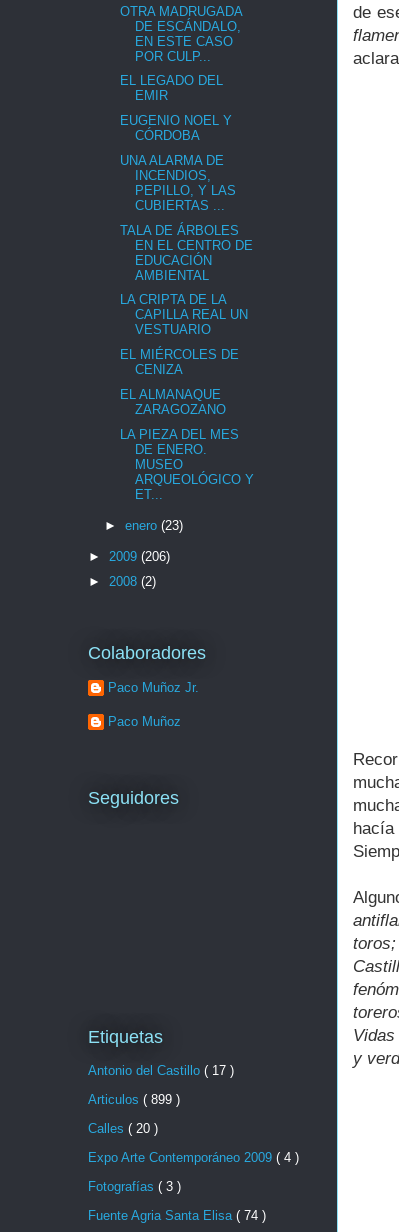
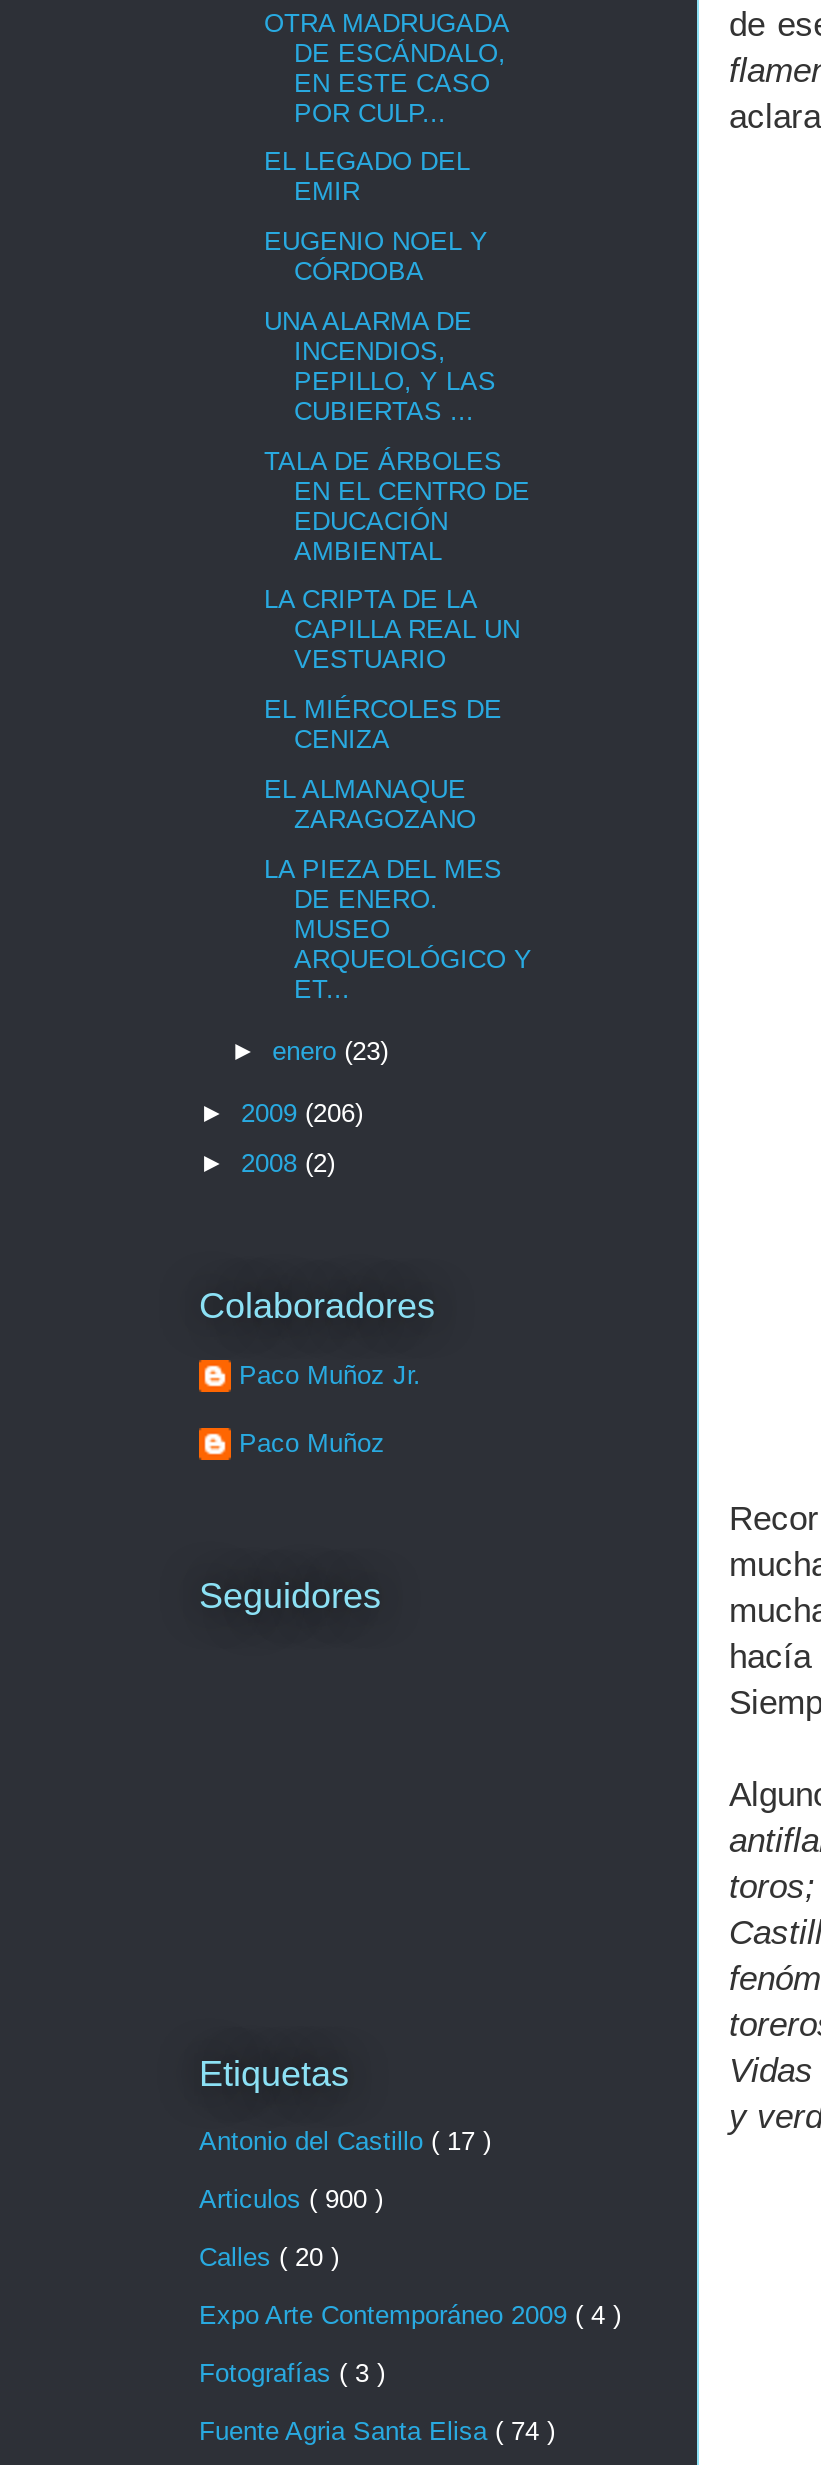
[88,1092,180,1107] Articulos ( 899 ) -> [199,2185,383,2215] Articulos ( 900 )

